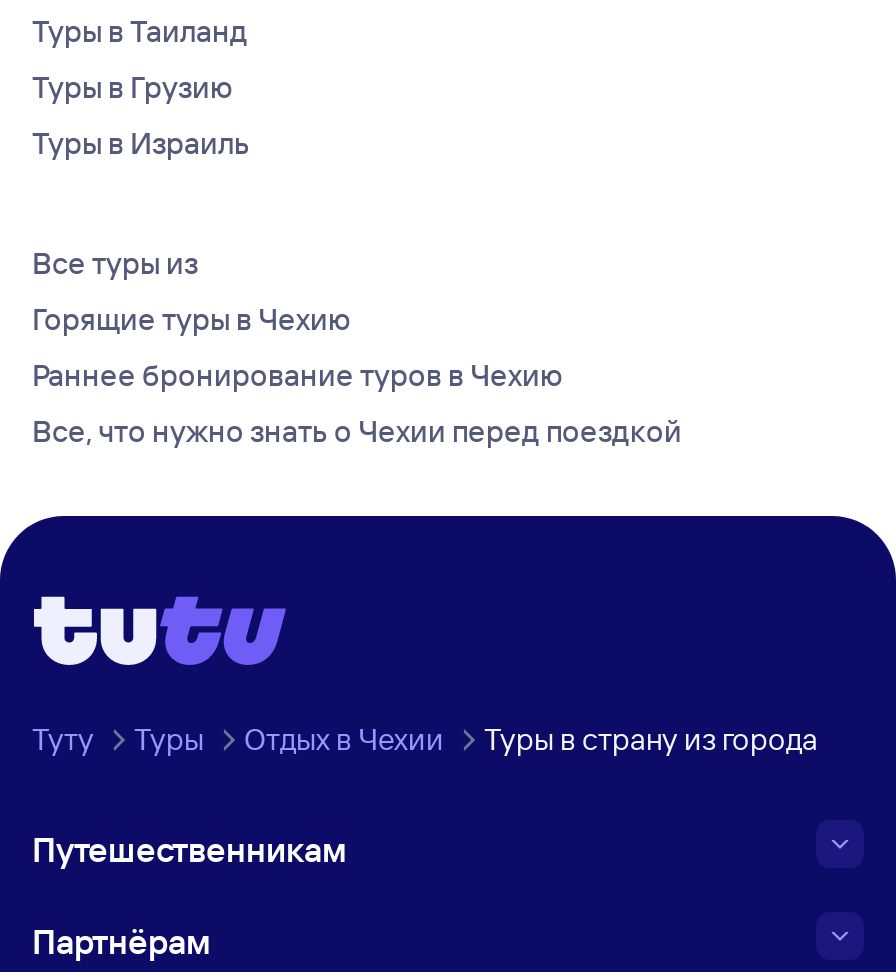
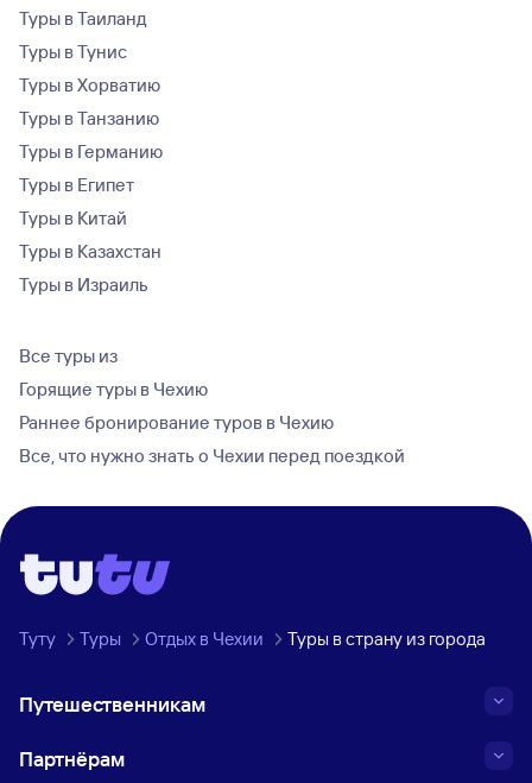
[32,68,232,106] Туры в Грузию -> [19,40,163,263] Туры в Тунис | Туры в Хорватию | Туры в Танзанию | Туры в Германию | Туры в Египет | Туры в Китай | Туры в Казахстан

